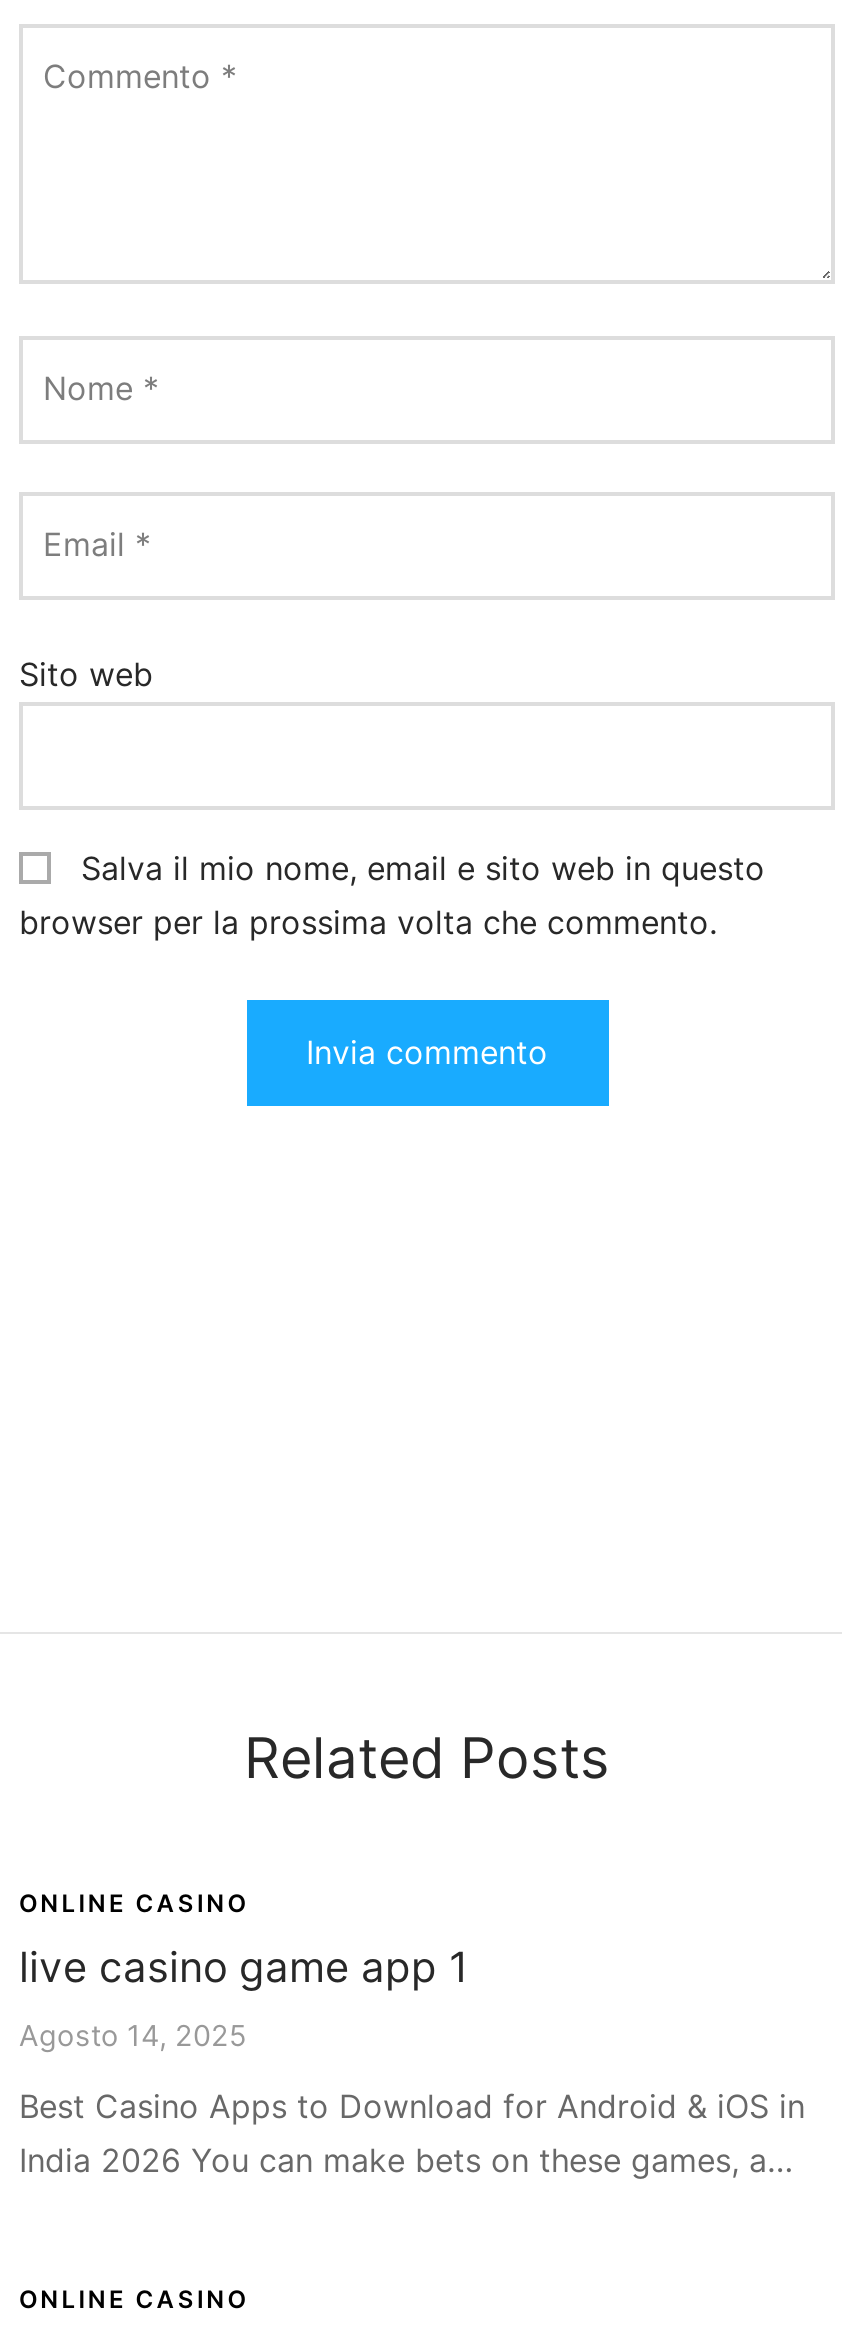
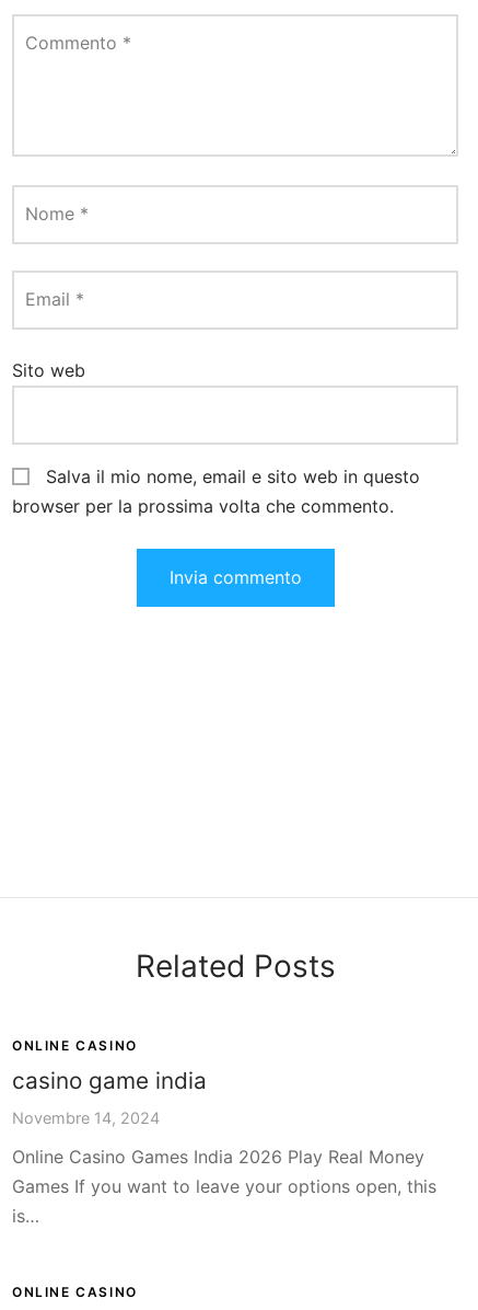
[19,1941,469,1991] live casino game app 1 -> [12,1066,207,1094] casino game india
[19,2017,247,2051] Agosto 14, 2025 -> [12,1108,160,1127] Novembre 14, 2024
[19,2085,805,2179] Best Casino Apps to Download for Android & iOS in | India 2026 You can make bets on these games, a… -> [12,1145,436,1226] Online Casino Games India 2026 Play Real Money | Games If you want to leave your options open, this | is…

